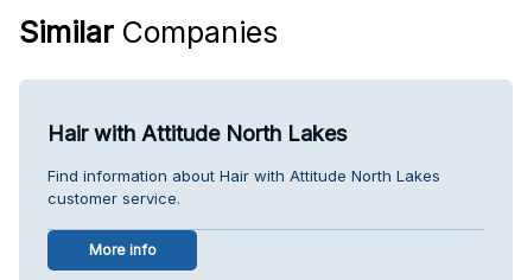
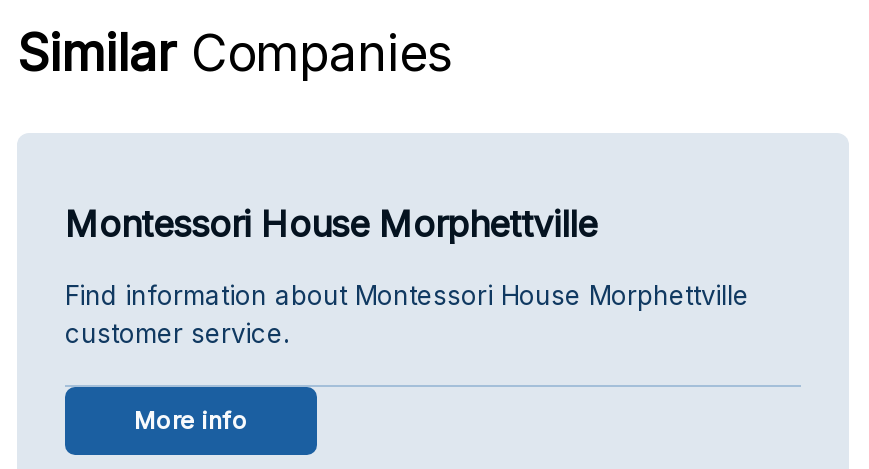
[47,120,347,145] Hair with Attitude North Lakes -> [65,202,597,244] Montessori House Morphettville
[47,166,440,184] Find information about Hair with Attitude North Lakes -> [65,278,749,310] Find information about Montessori House Morphettville

